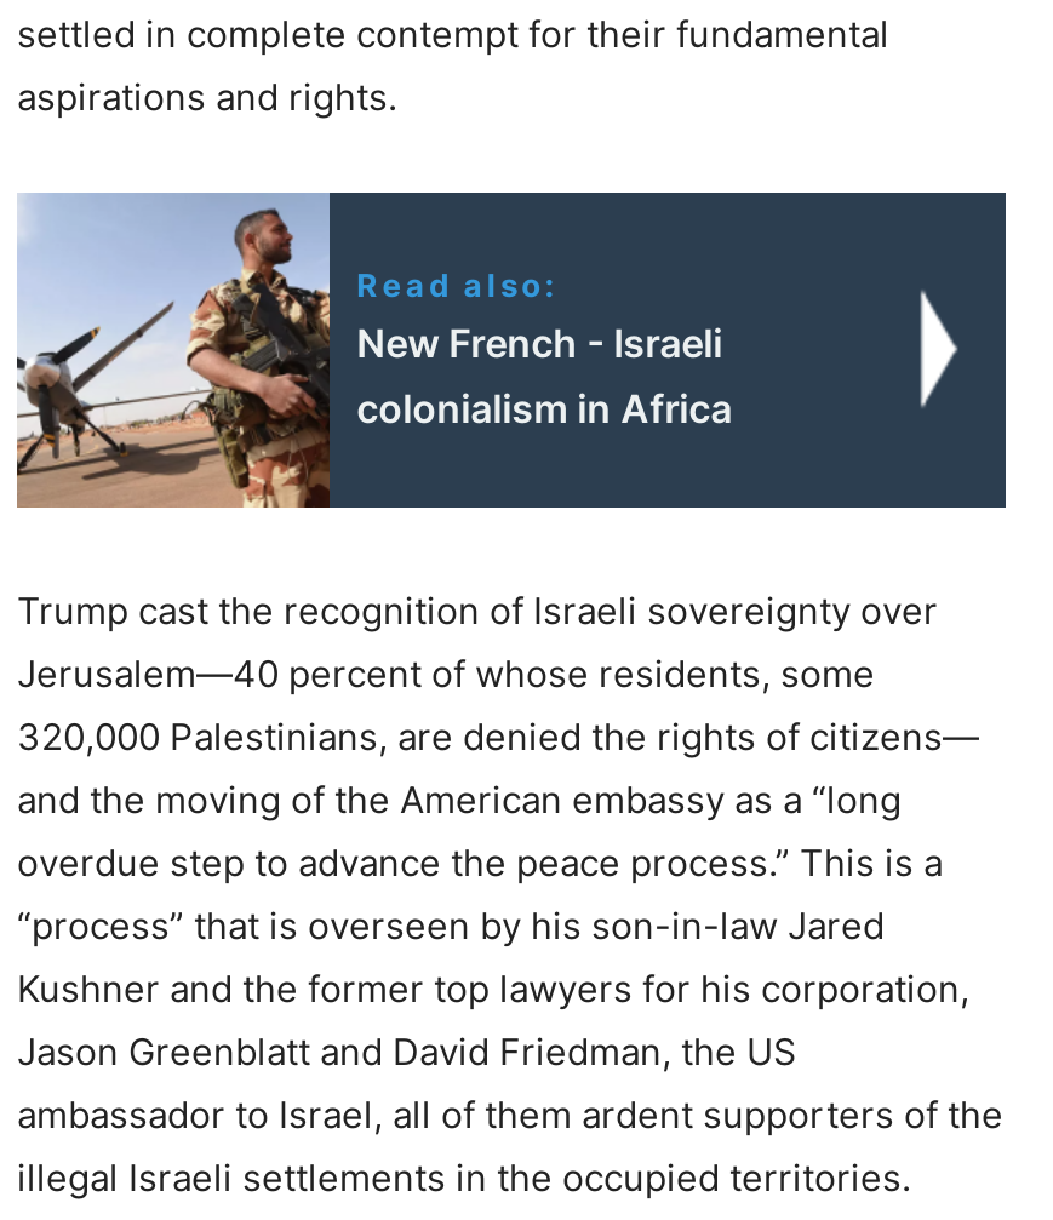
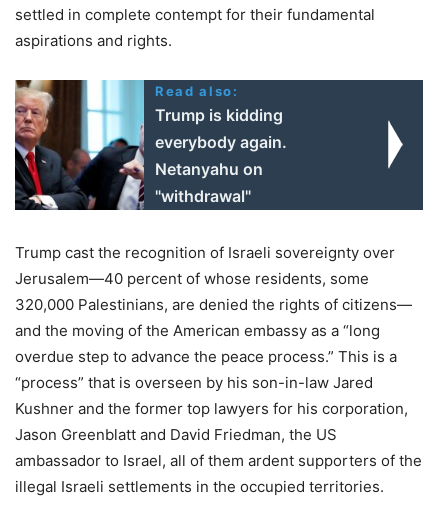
[15,190,732,510] [image] | New French - Israeli | colonialism in Africa -> [14,79,287,211] [image] | Trump is kidding | everybody again. | Netanyahu on | "withdrawal"
moved [357,264,558,303] -> [155,83,238,99]: Read also:

